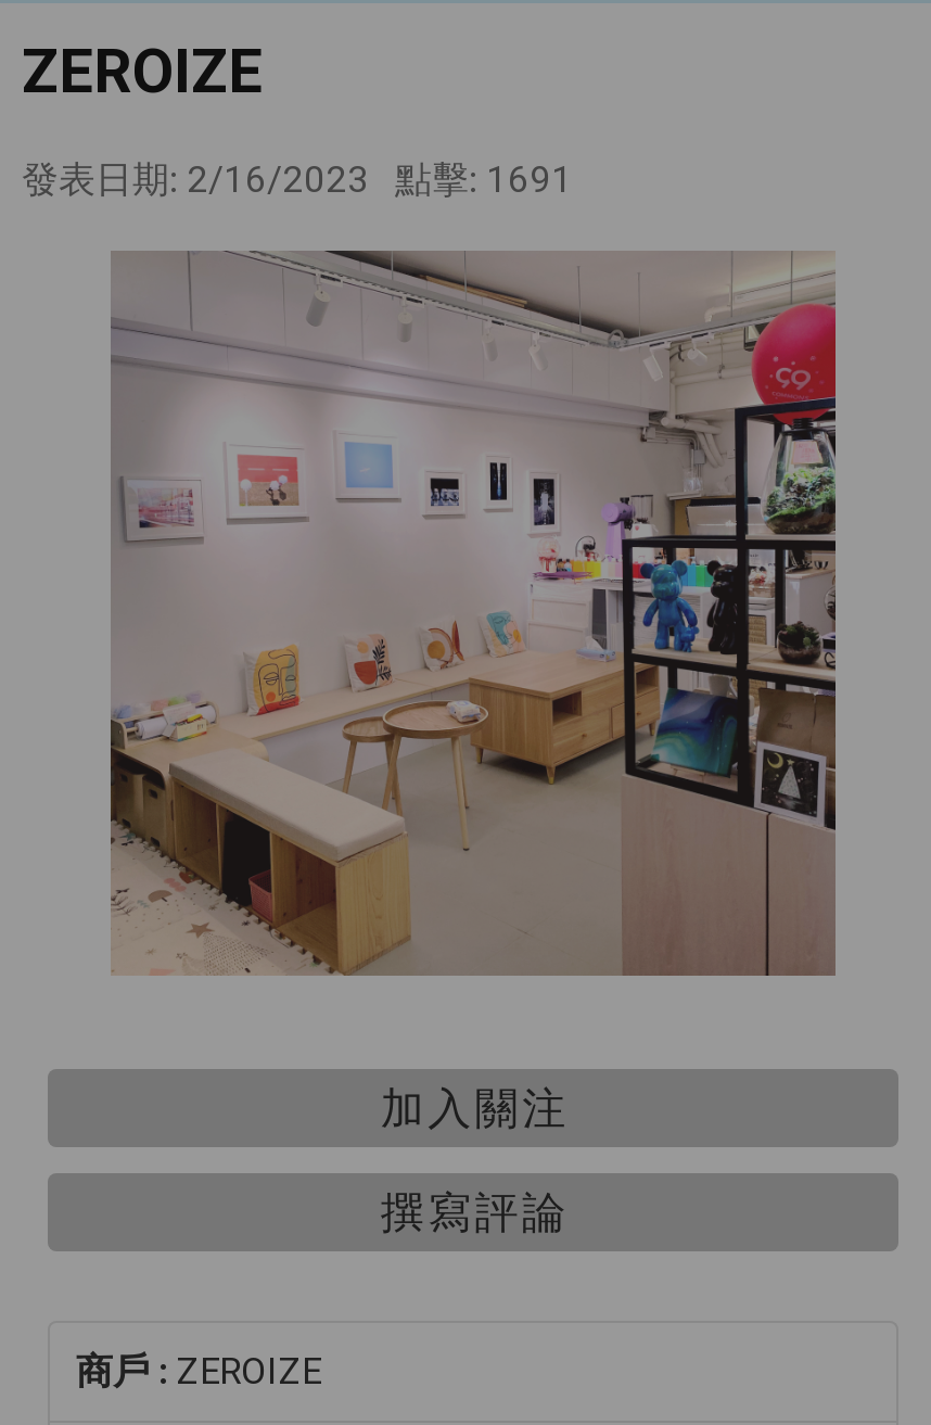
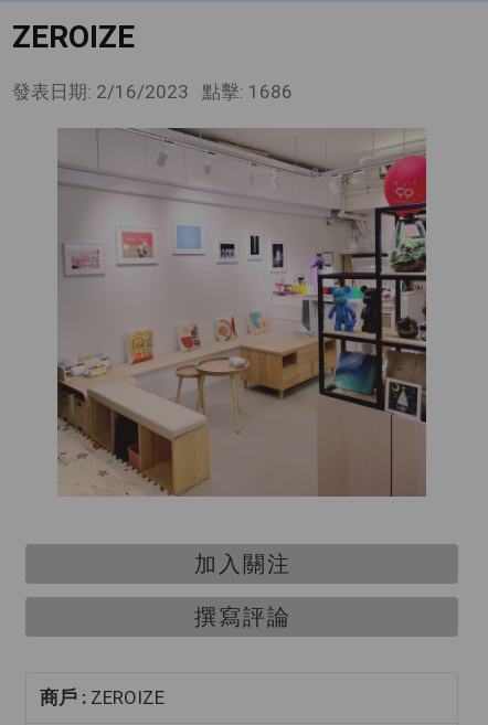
[22,157,573,201] 發表日期: 2/16/2023 點擊: 1691 -> [12,81,293,103] 發表日期: 2/16/2023 點擊: 1686

